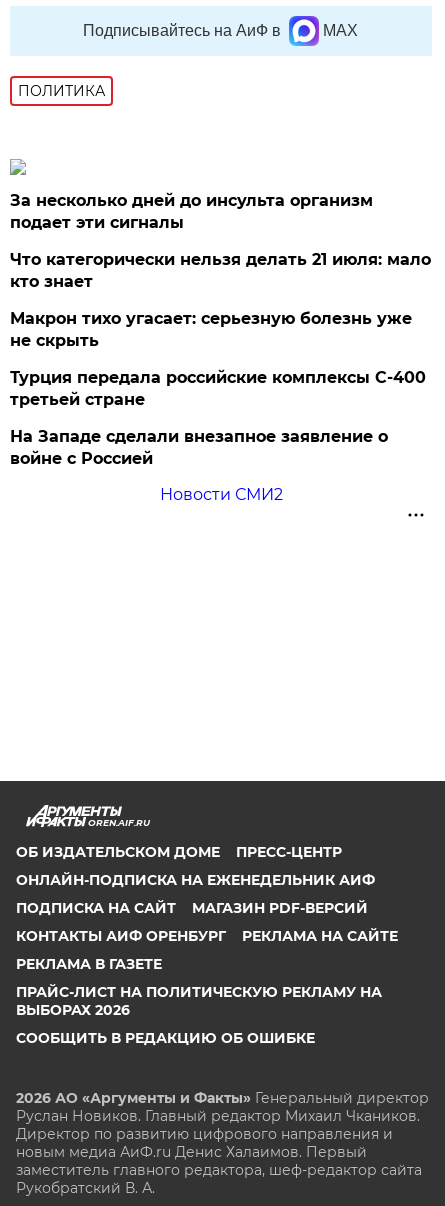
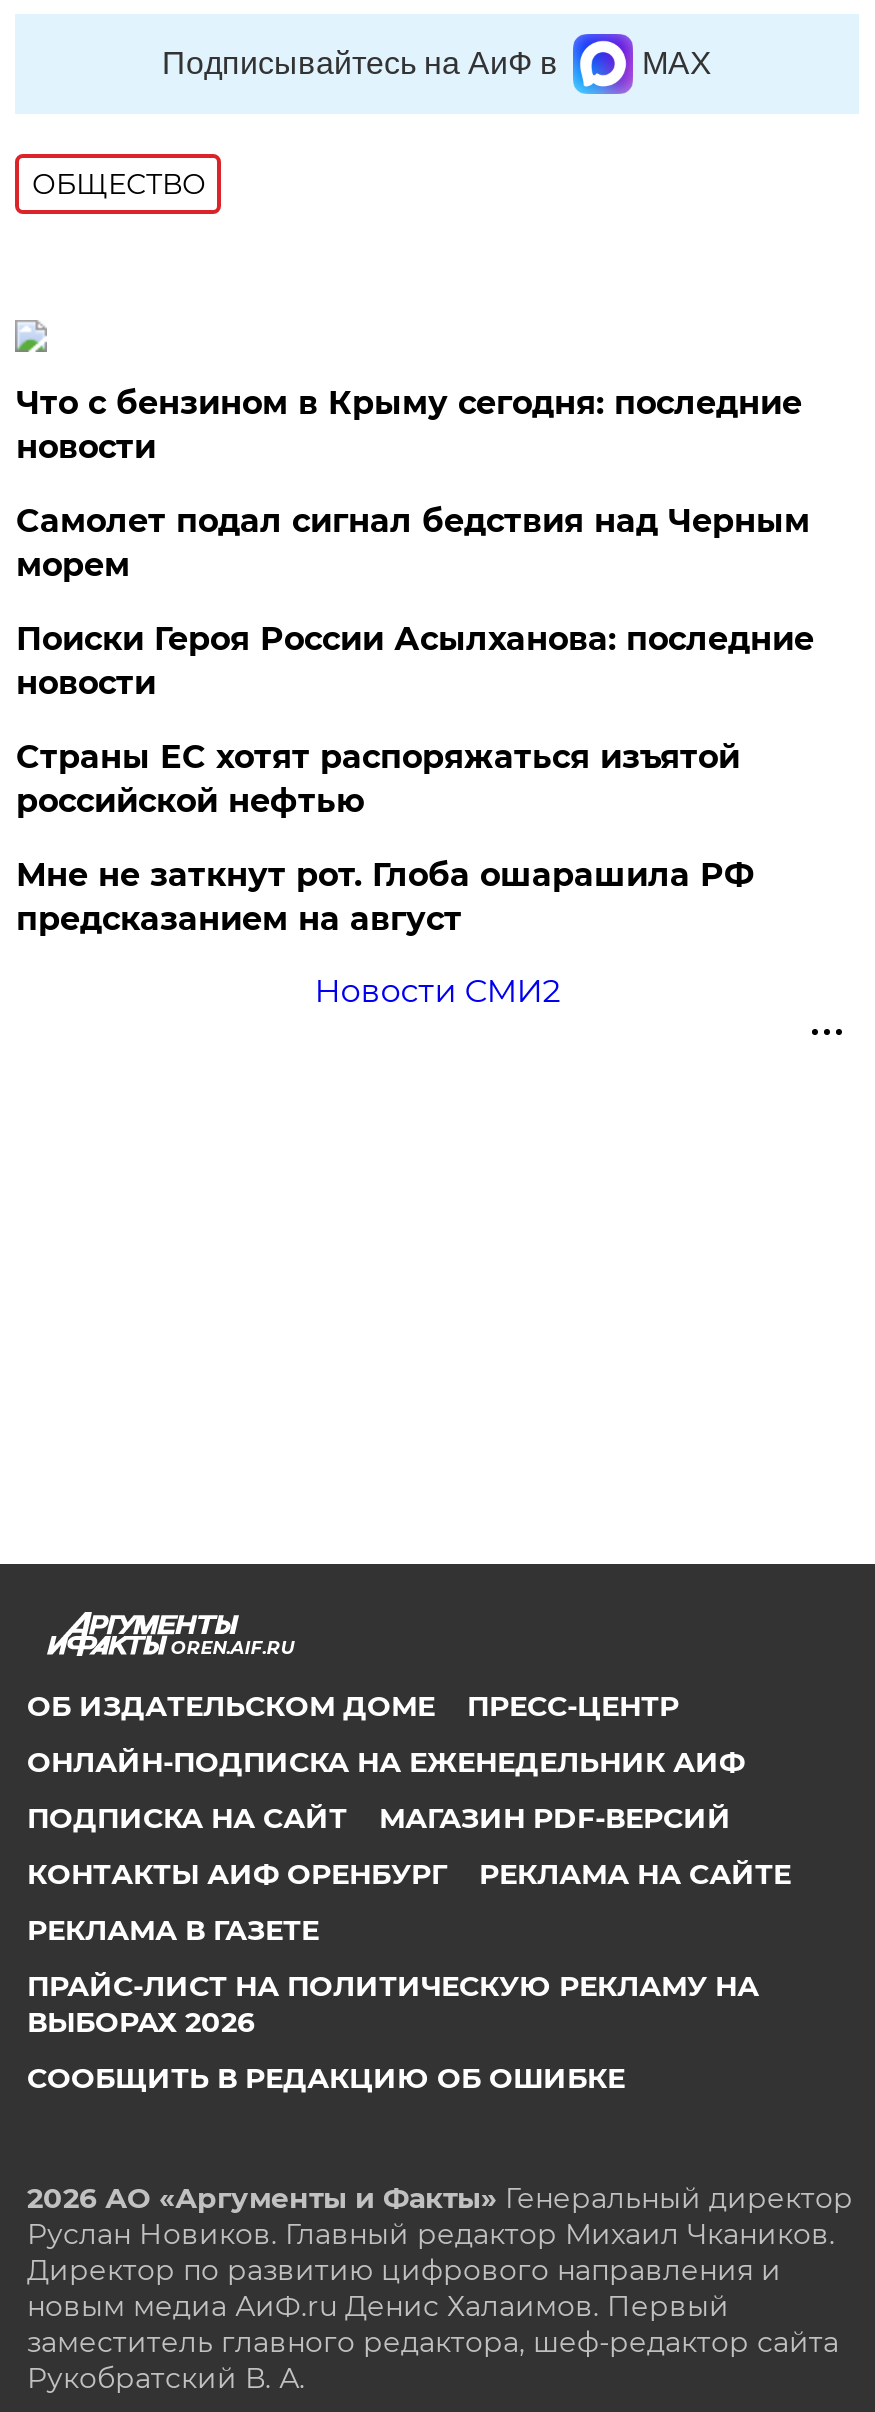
[18,82,105,100] ПОЛИТИКА -> [32,166,206,202] ОБЩЕСТВО
[10,191,373,232] За несколько дней до инсульта организм | подает эти сигналы -> [16,384,802,466] Что с бензином в Крыму сегодня: последние | новости
[10,250,431,291] Что категорически нельзя делать 21 июля: мало | кто знает -> [16,502,810,584] Самолет подал сигнал бедствия над Черным | морем
[10,309,412,350] Макрон тихо угасает: серьезную болезнь уже | не скрыть -> [16,620,814,702] Поиски Героя России Асылханова: последние | новости
[10,368,426,409] Турция передала российские комплексы С-400 | третьей стране -> [16,738,740,820] Страны ЕС хотят распоряжаться изъятой | российской нефтью
[10,427,388,468] На Западе сделали внезапное заявление о | войне с Россией -> [16,856,754,938] Мне не заткнут рот. Глоба ошарашила РФ | предсказанием на август

